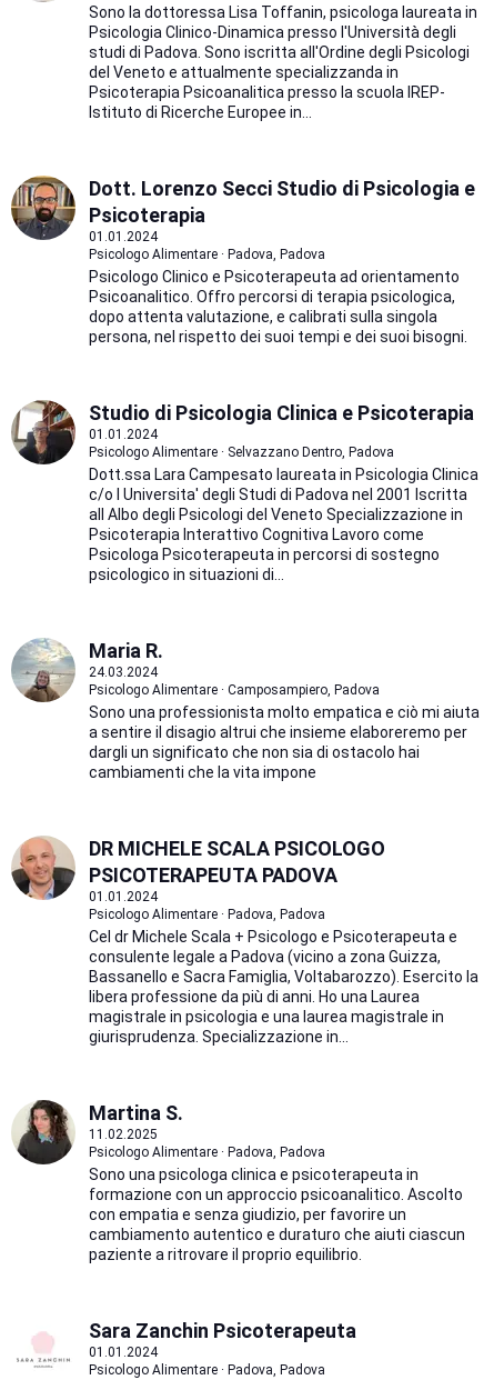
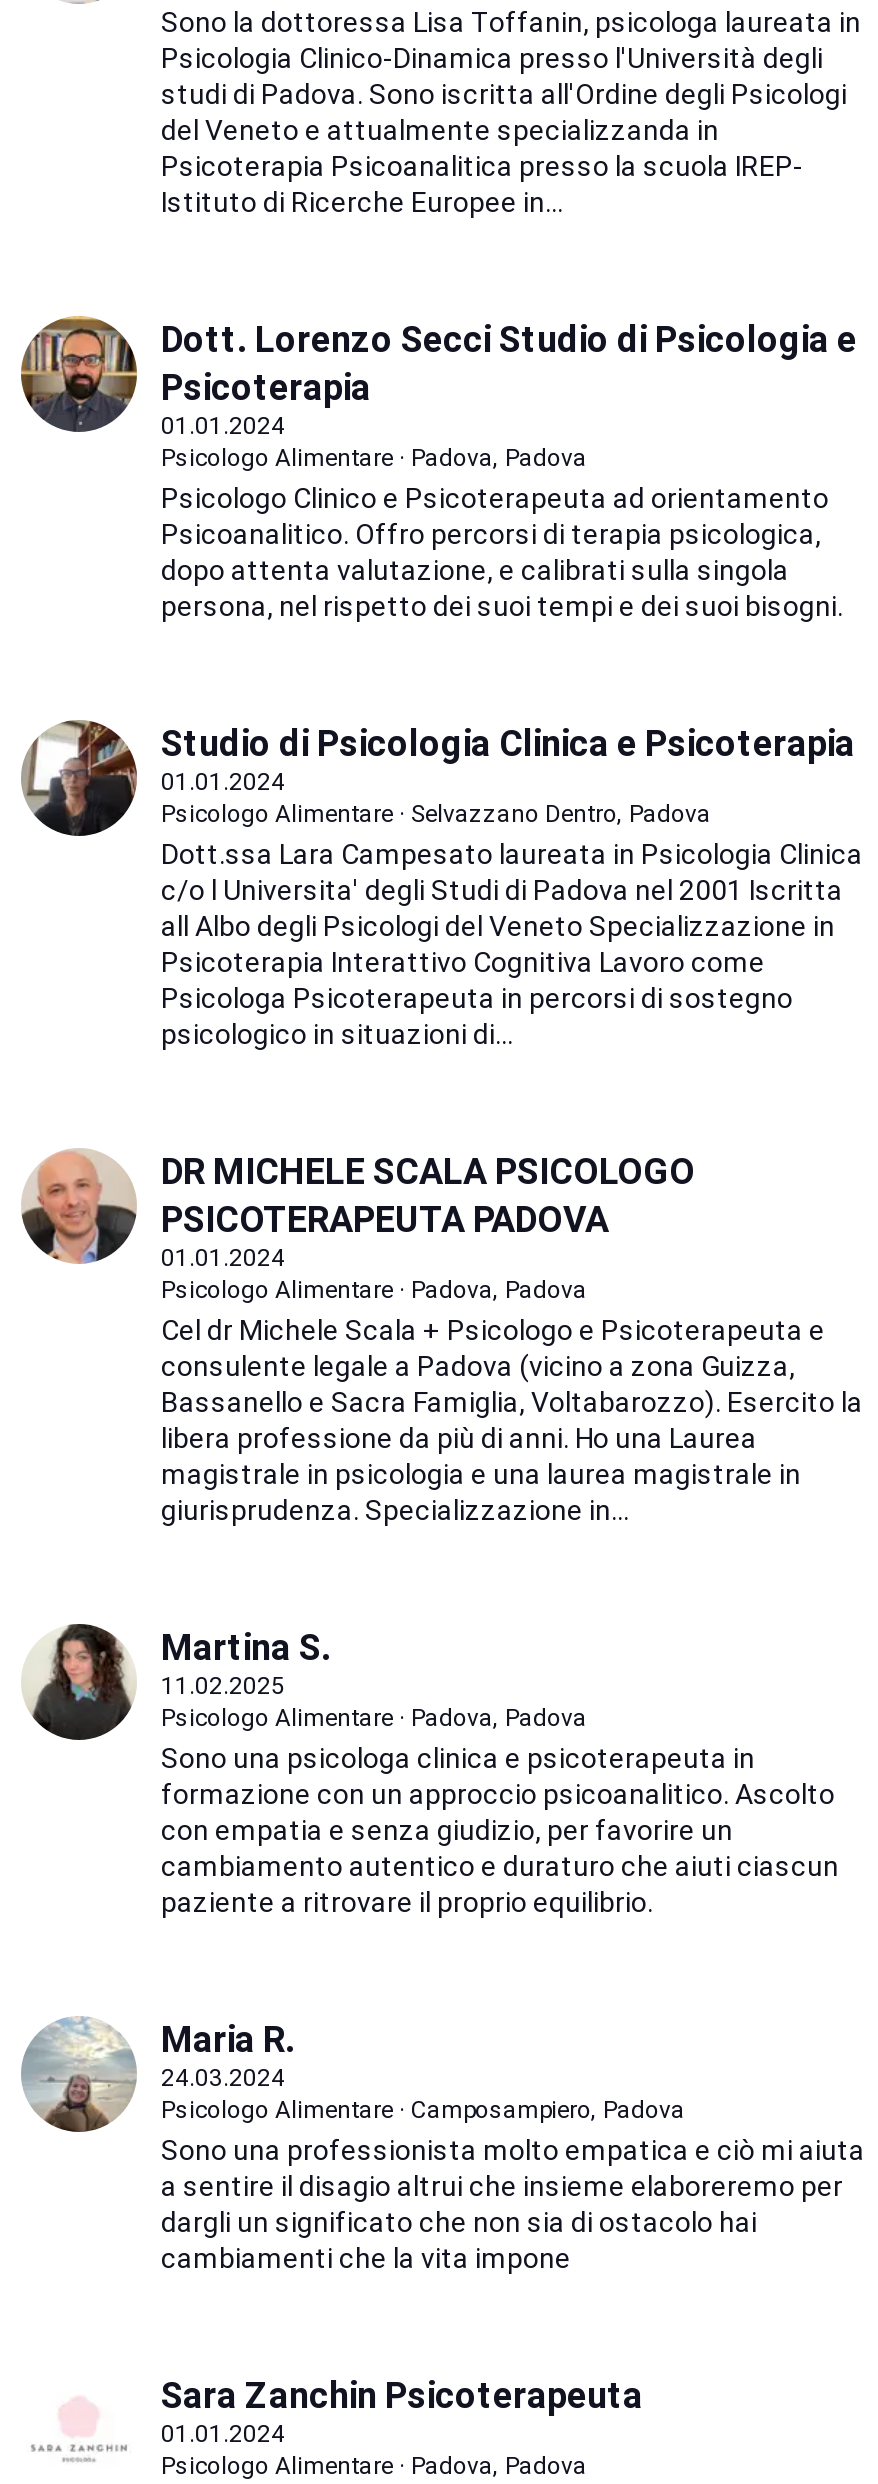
moved [11,639,480,781] -> [19,2016,865,2274]: [image] | Maria R. | 24.03.2024 | Psicologo Alimentare · Camposampiero, Padova | Sono una professionista molto empatica e ciò mi aiuta | a sentire il disagio altrui che insieme elaboreremo per | dargli un significato che non sia di ostacolo hai | cambiamenti che la vita impone
moved [10,834,478,1263] -> [19,1146,863,1918]: [image] | DR MICHELE SCALA PSICOLOGO | PSICOTERAPEUTA PADOVA | ... | cambiamento autentico e duraturo che aiuti ciascun | paziente a ritrovare il proprio equilibrio.

